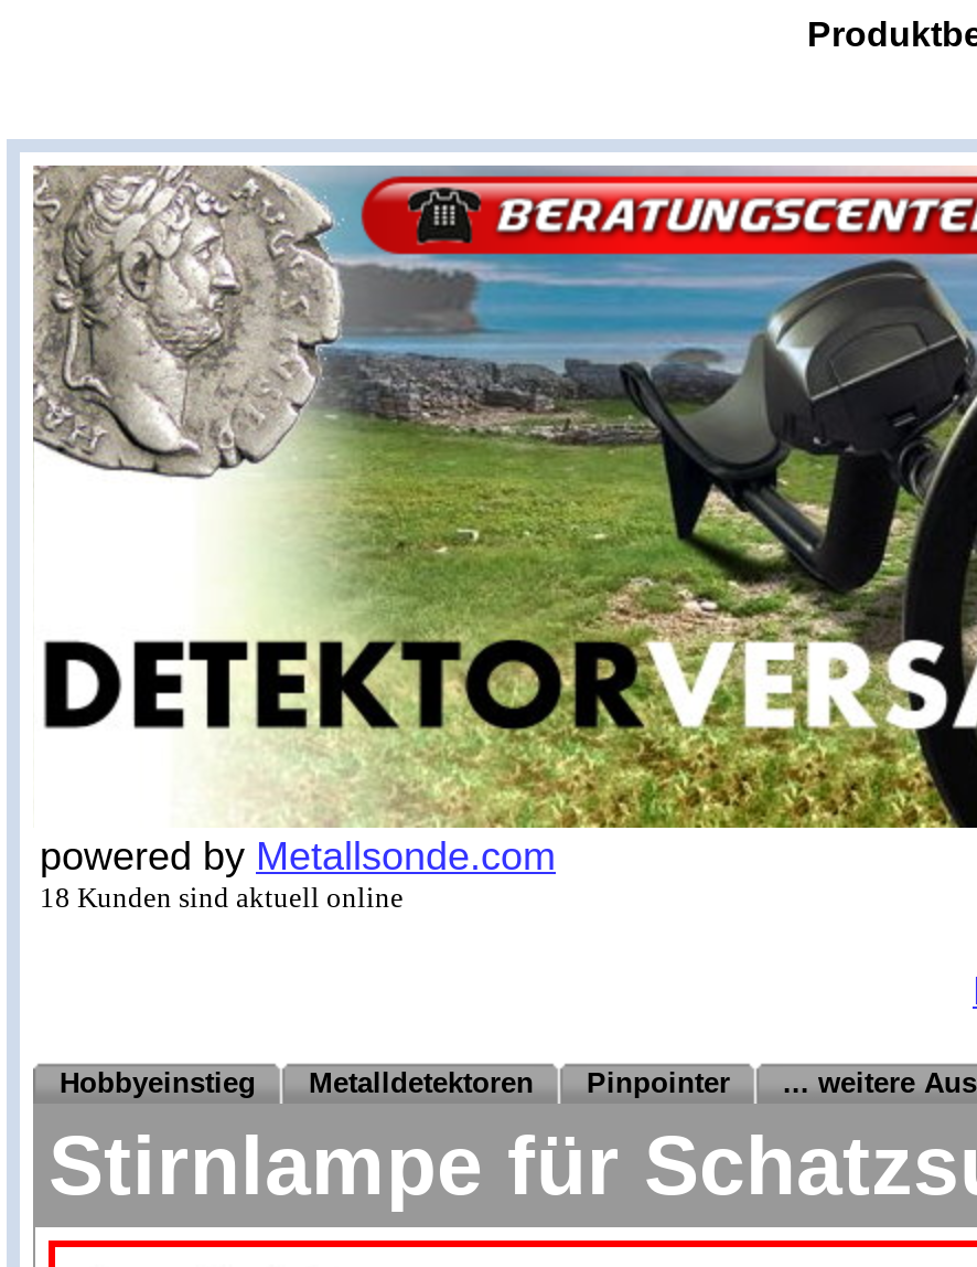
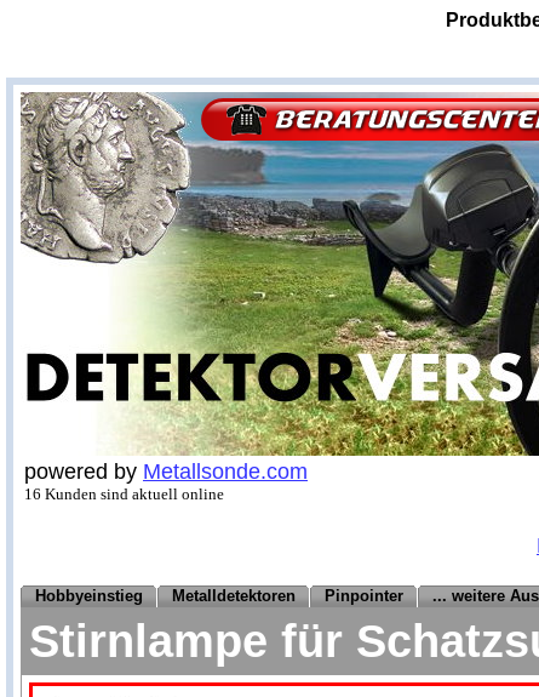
[40,881,404,914] 18 Kunden sind aktuell online -> [24,485,224,503] 16 Kunden sind aktuell online

